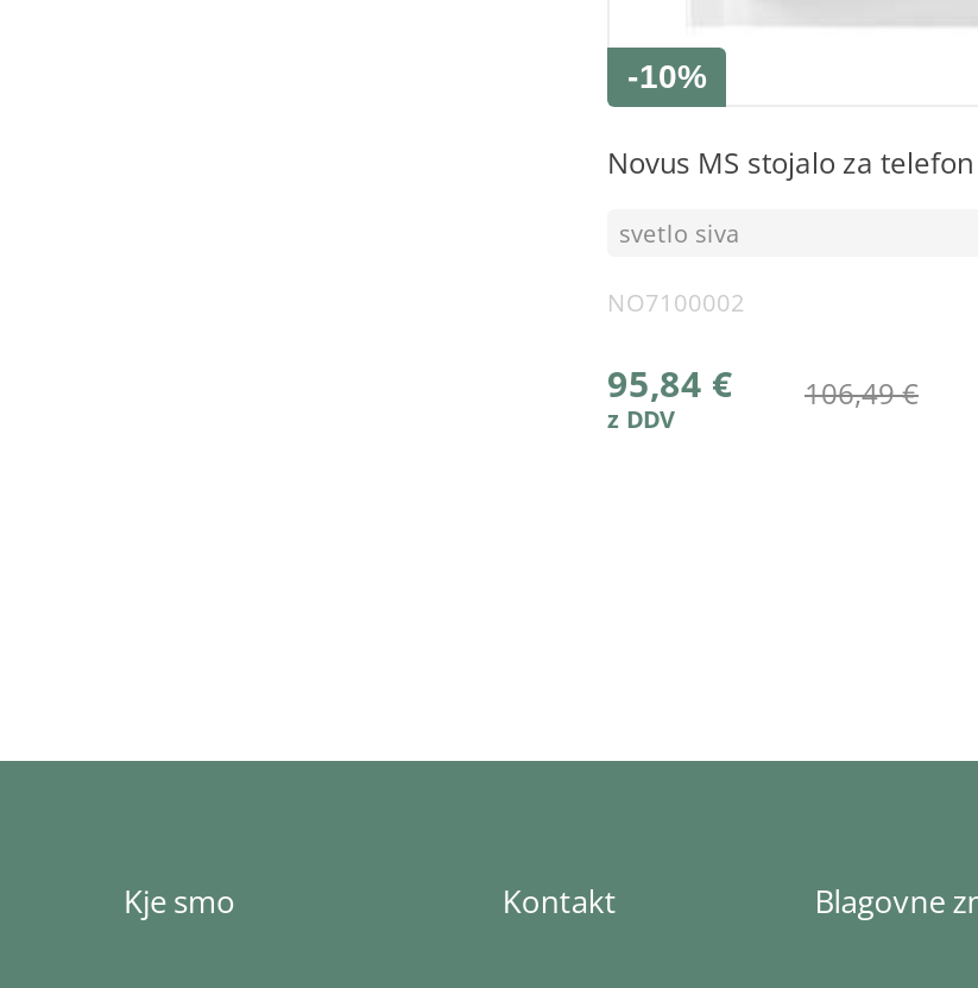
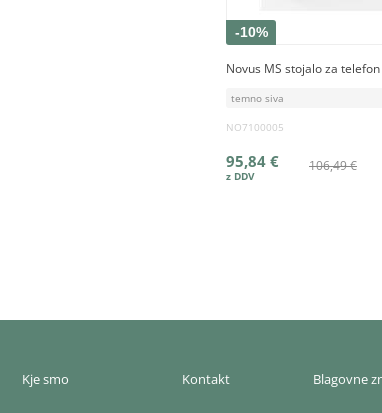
[619,216,740,250] svetlo siva -> [231,91,284,105] temno siva
[607,285,745,319] NO7100002 -> [226,120,284,134] NO7100005

